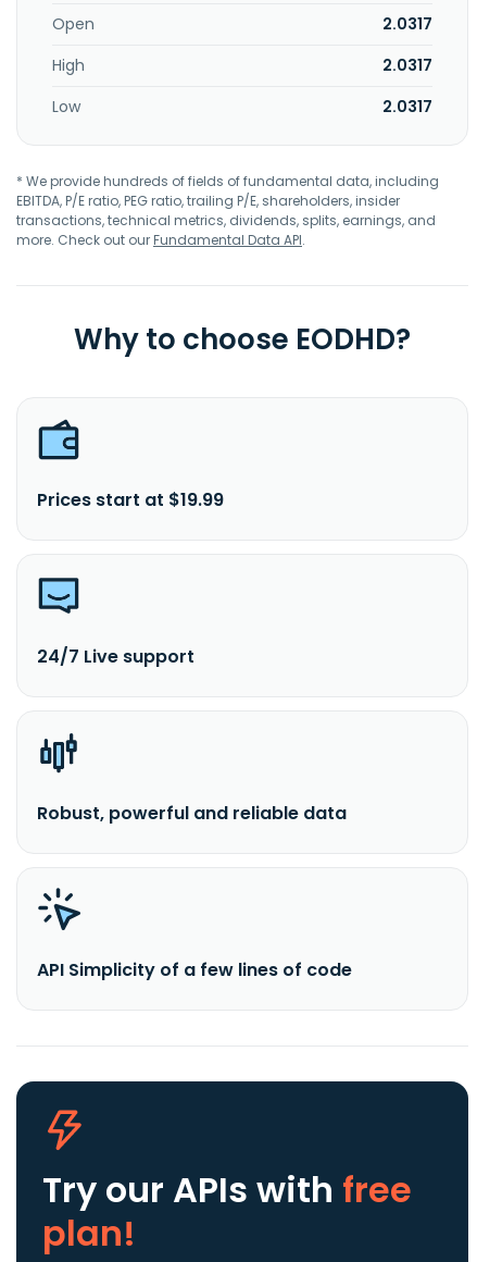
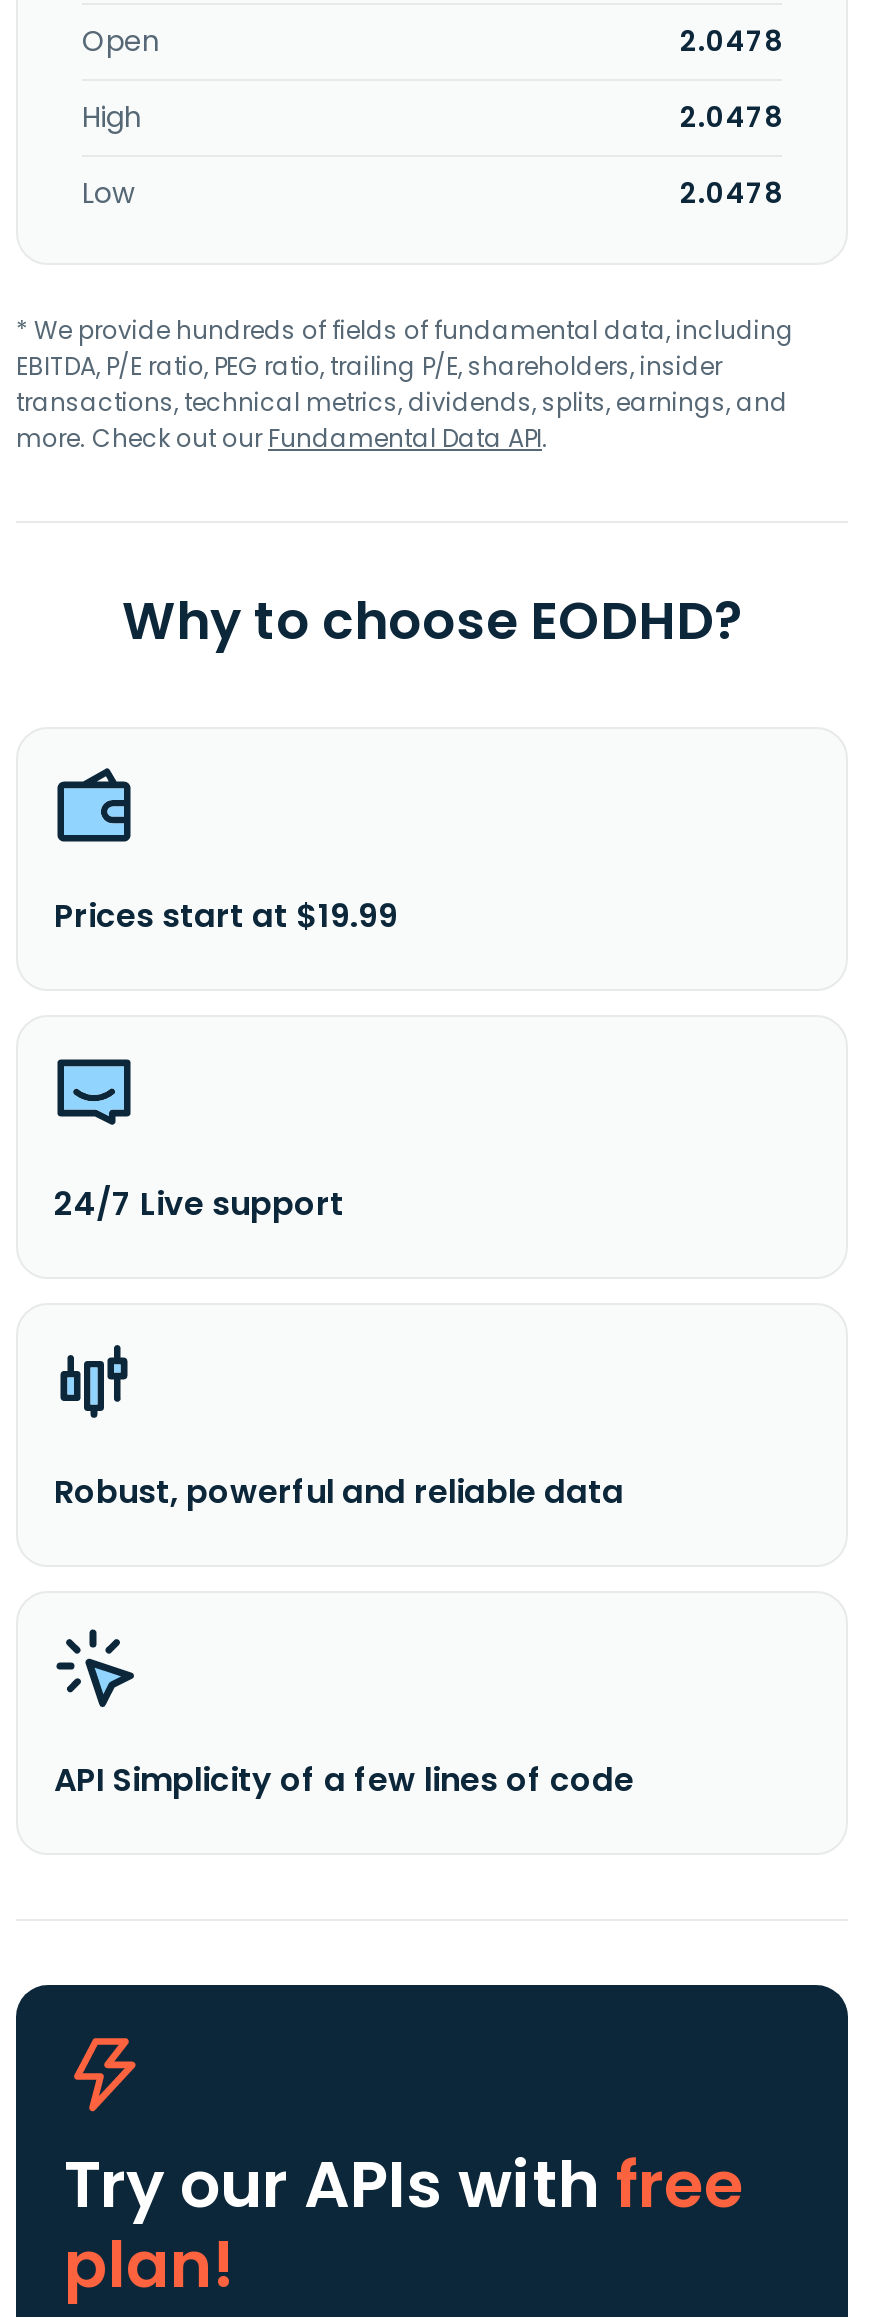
[382,13,432,35] 2.0317 -> [680,21,782,61] 2.0478
[382,54,432,76] 2.0317 -> [680,97,782,137] 2.0478
[382,96,432,117] 2.0317 -> [680,173,782,213] 2.0478

